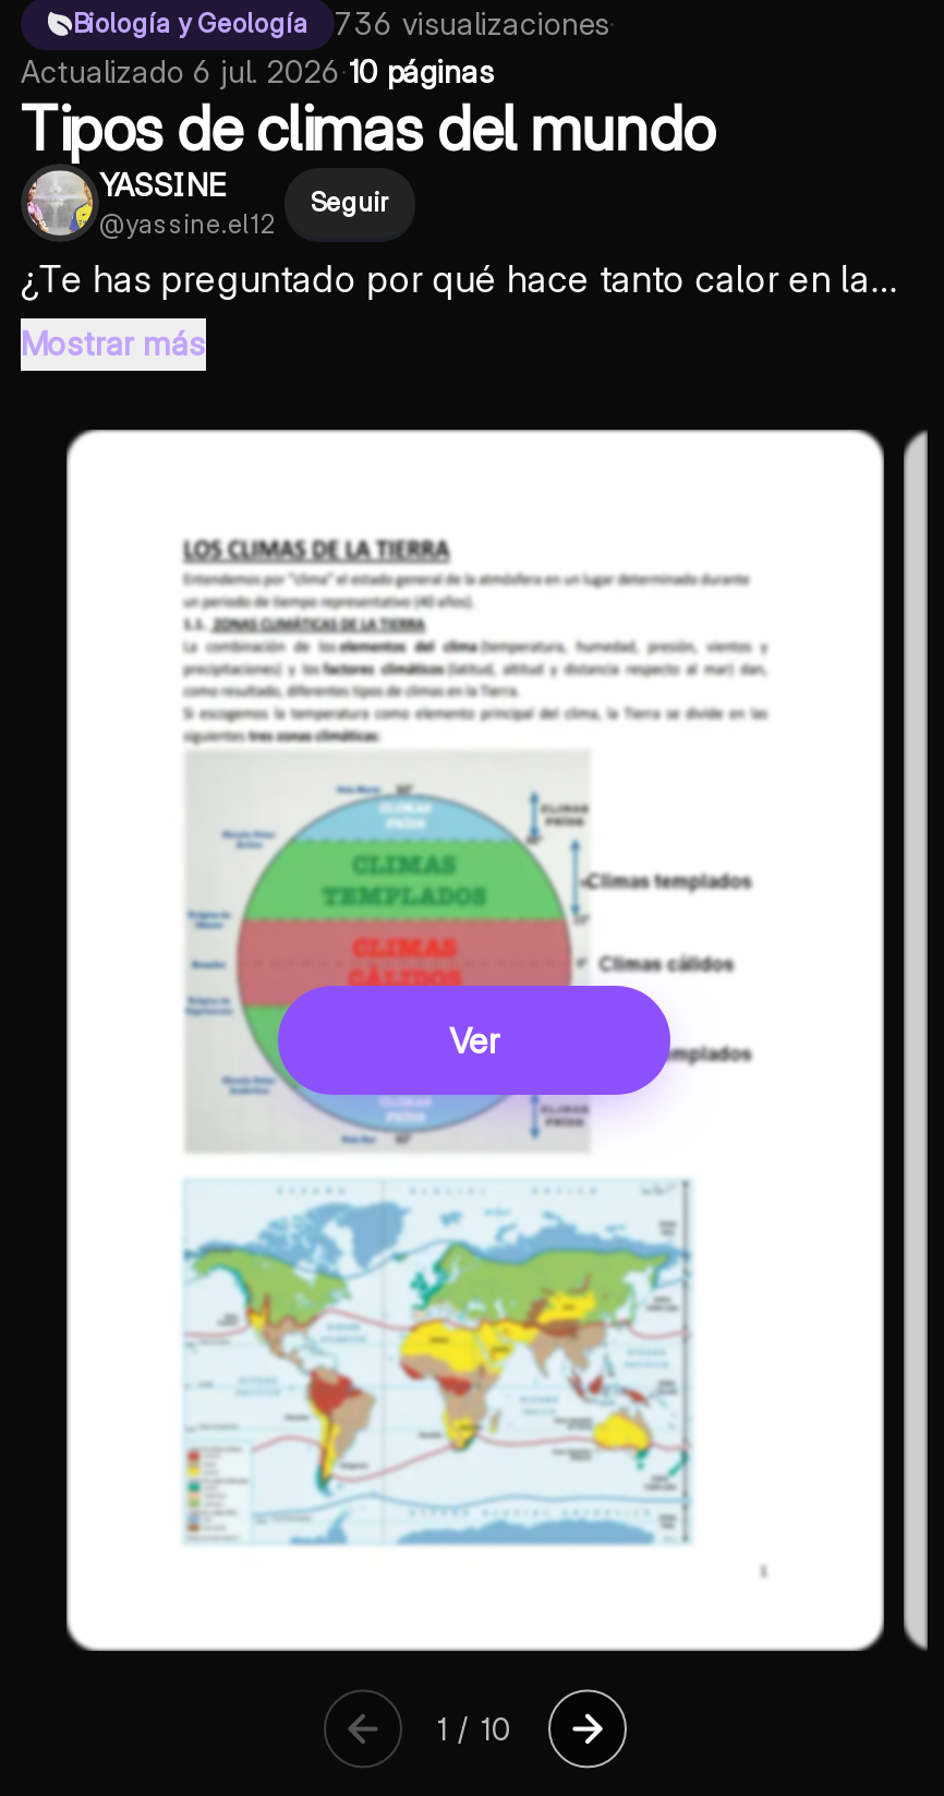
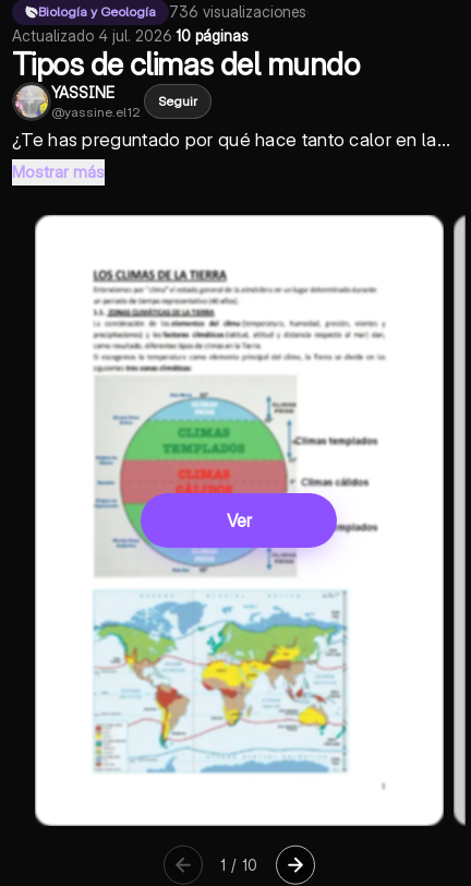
[21,52,494,89] Actualizado 6 jul. 2026 · 10 páginas -> [12,26,249,45] Actualizado 4 jul. 2026 · 10 páginas

